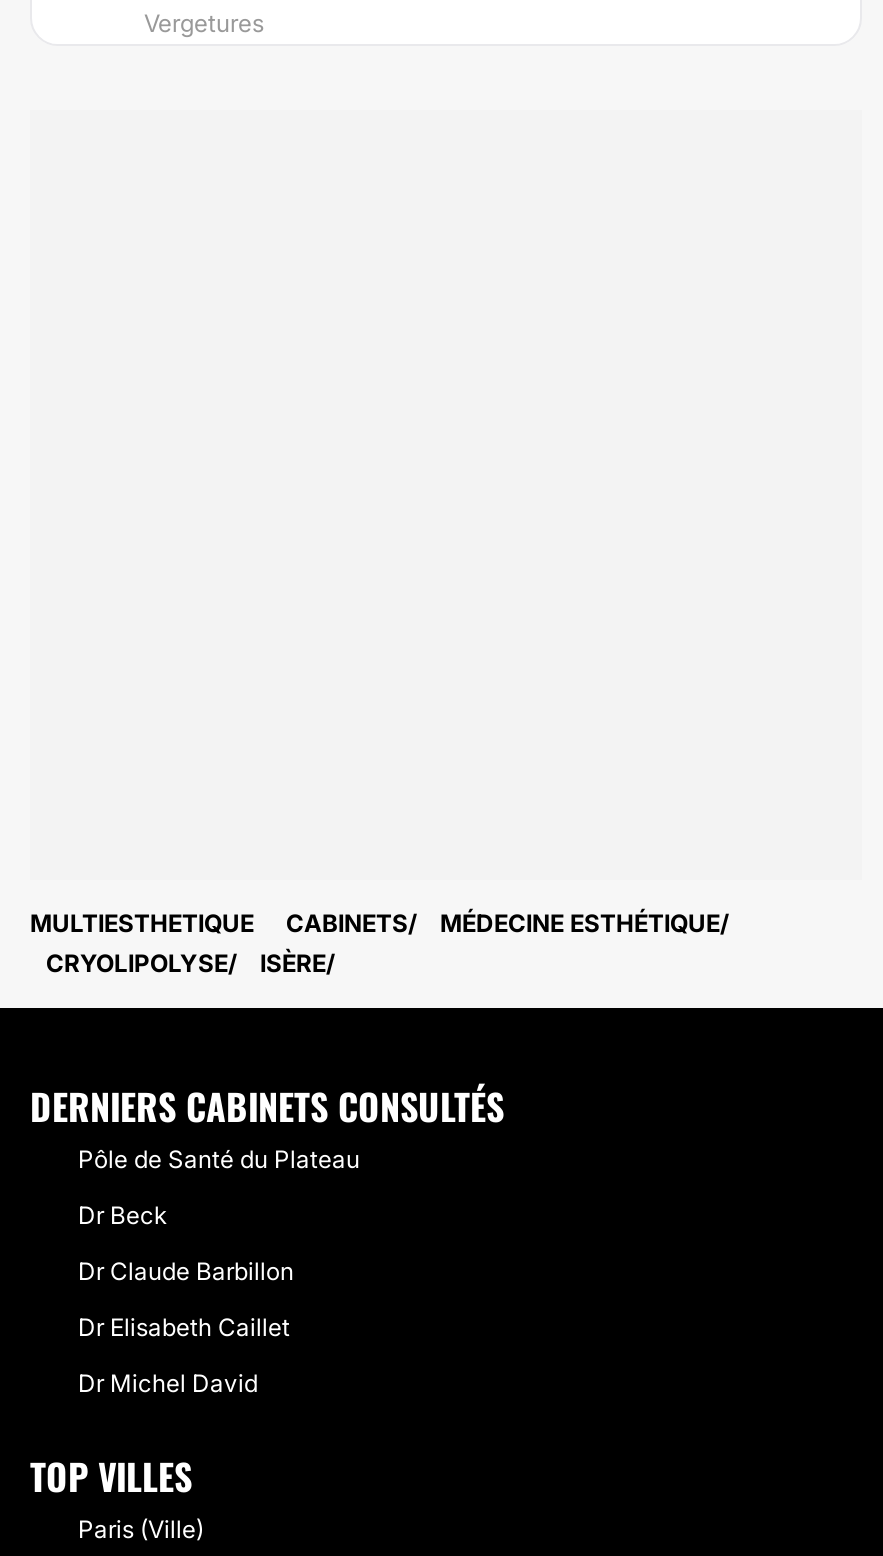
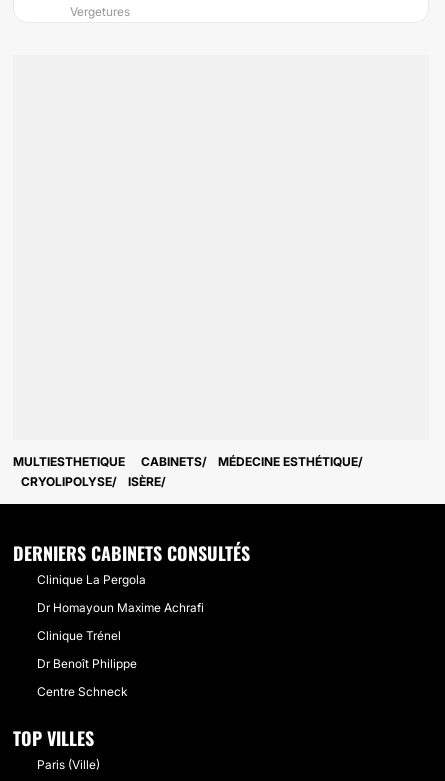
[78,1144,360,1174] Pôle de Santé du Plateau -> [37,572,146,587] Clinique La Pergola
[78,1200,166,1230] Dr Beck -> [37,600,204,615] Dr Homayoun Maxime Achrafi
[78,1256,294,1286] Dr Claude Barbillon -> [37,628,121,643] Clinique Trénel
[78,1312,290,1342] Dr Elisabeth Caillet -> [37,656,137,671] Dr Benoît Philippe
[78,1368,258,1398] Dr Michel David -> [37,684,127,699] Centre Schneck

